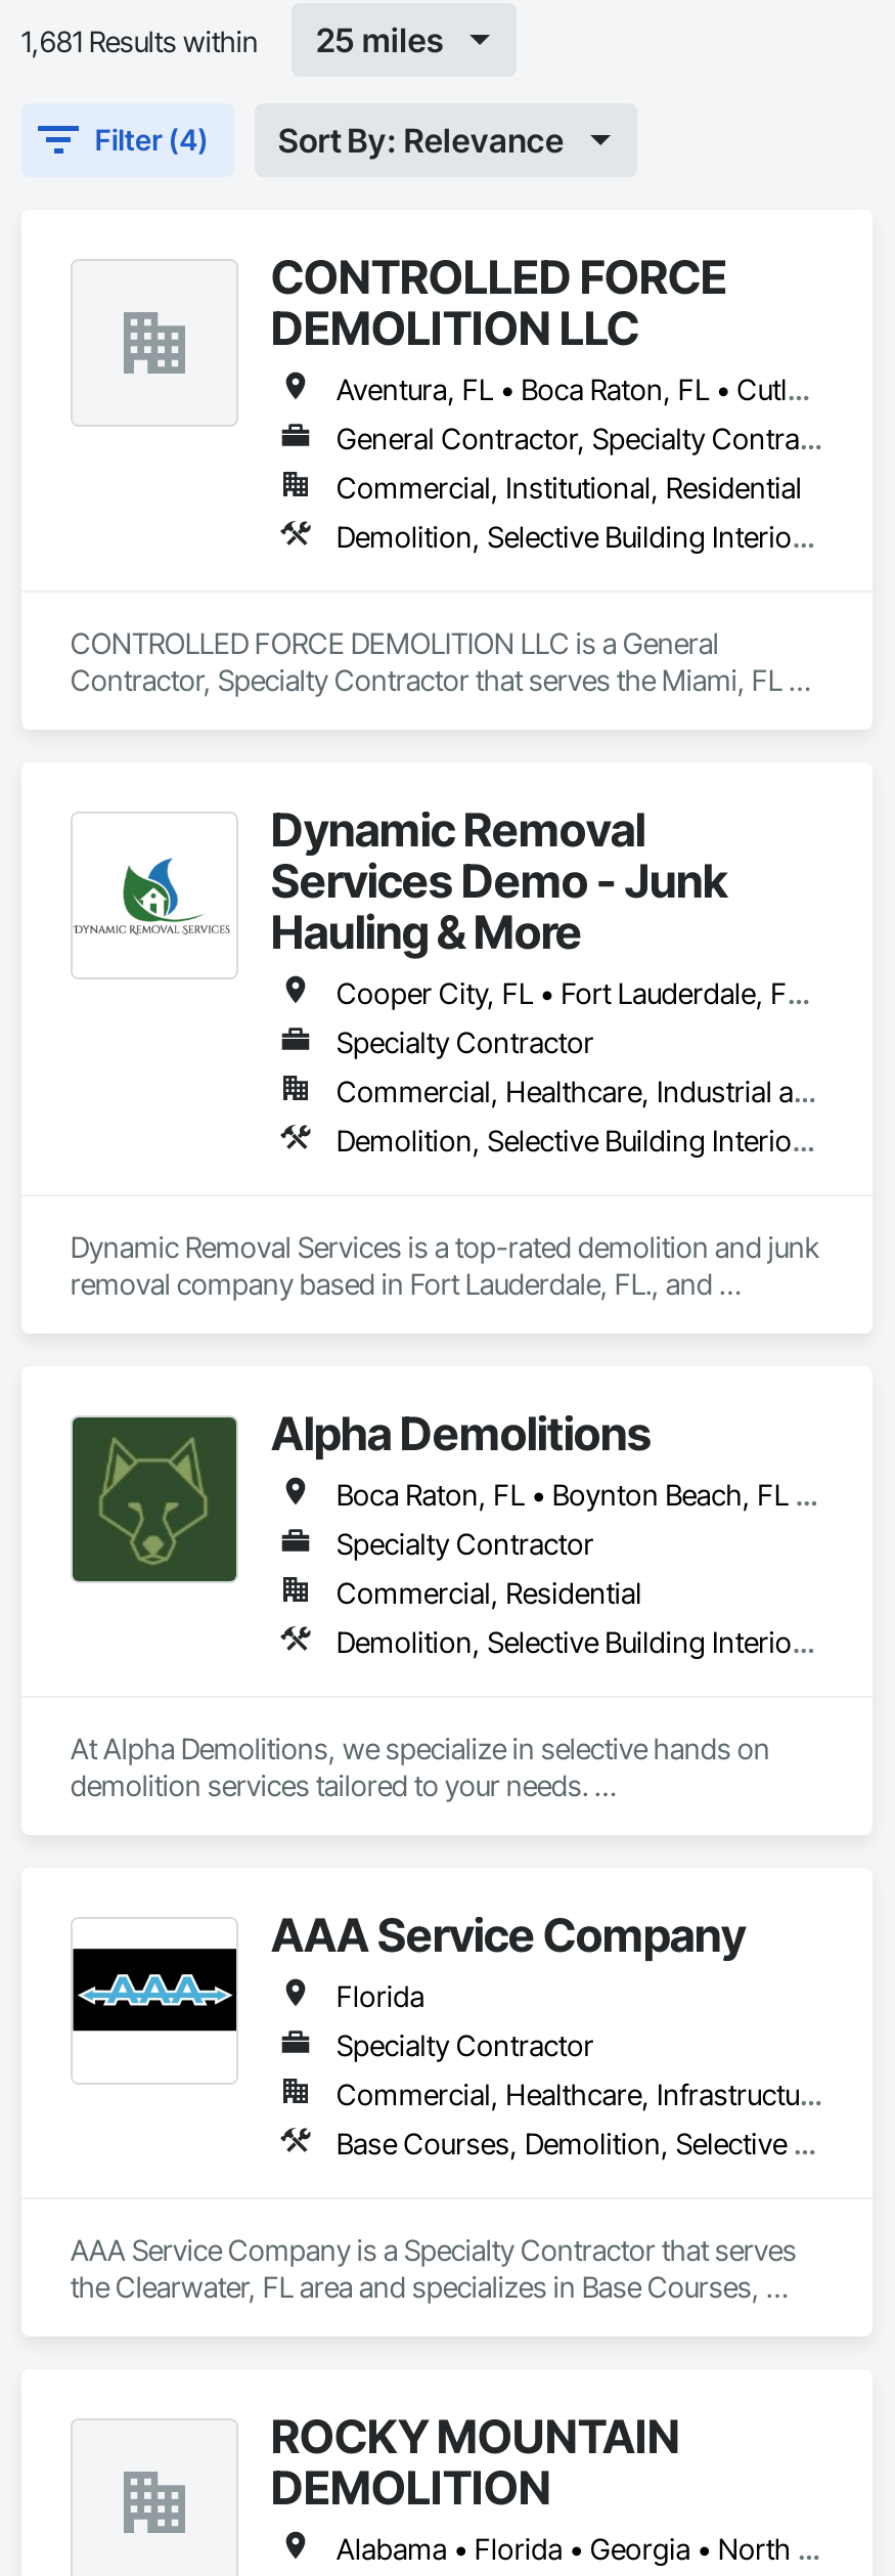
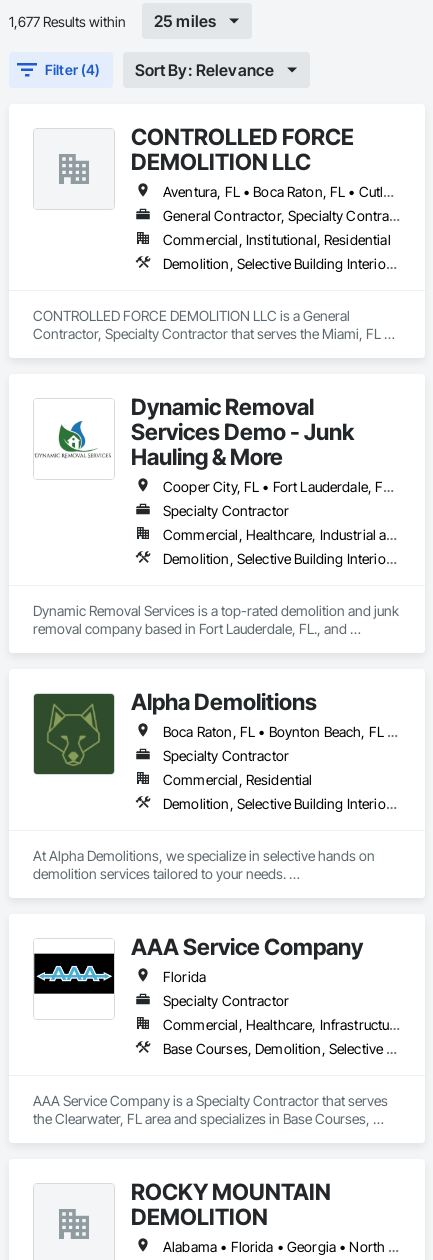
[21,23,259,57] 1,681 Results within -> [9,12,126,29] 1,677 Results within

